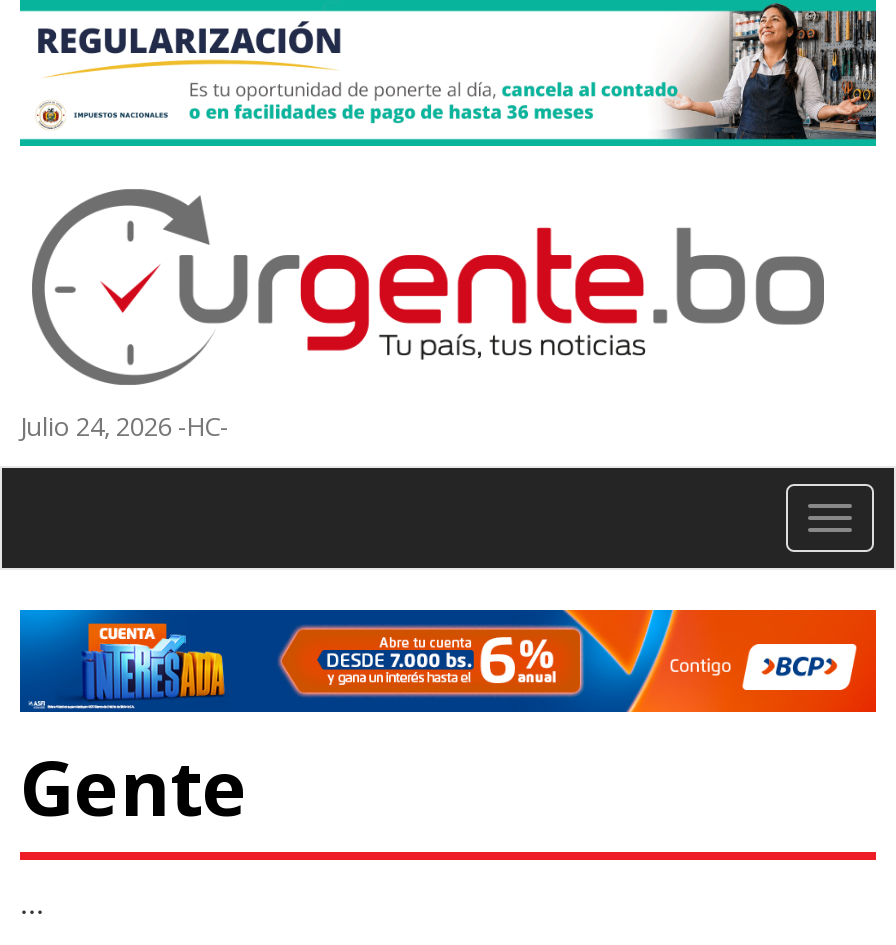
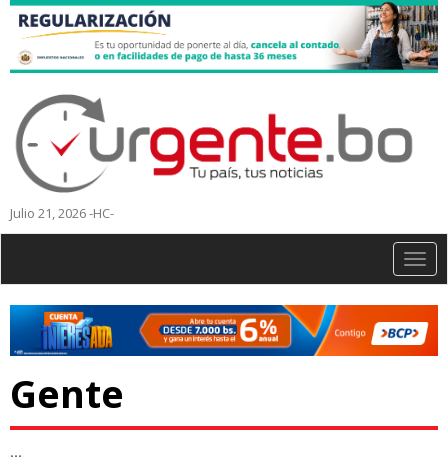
[20,408,228,444] Julio 24, 2026 -HC- -> [10,204,114,222] Julio 21, 2026 -HC-

